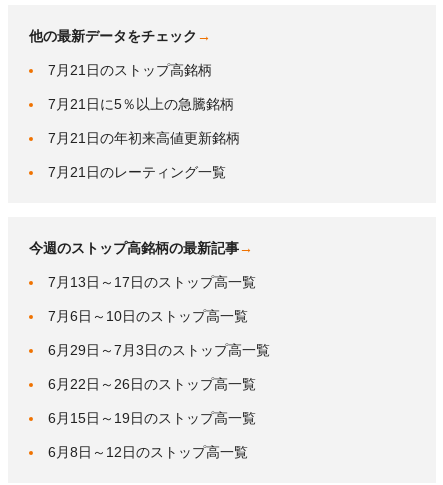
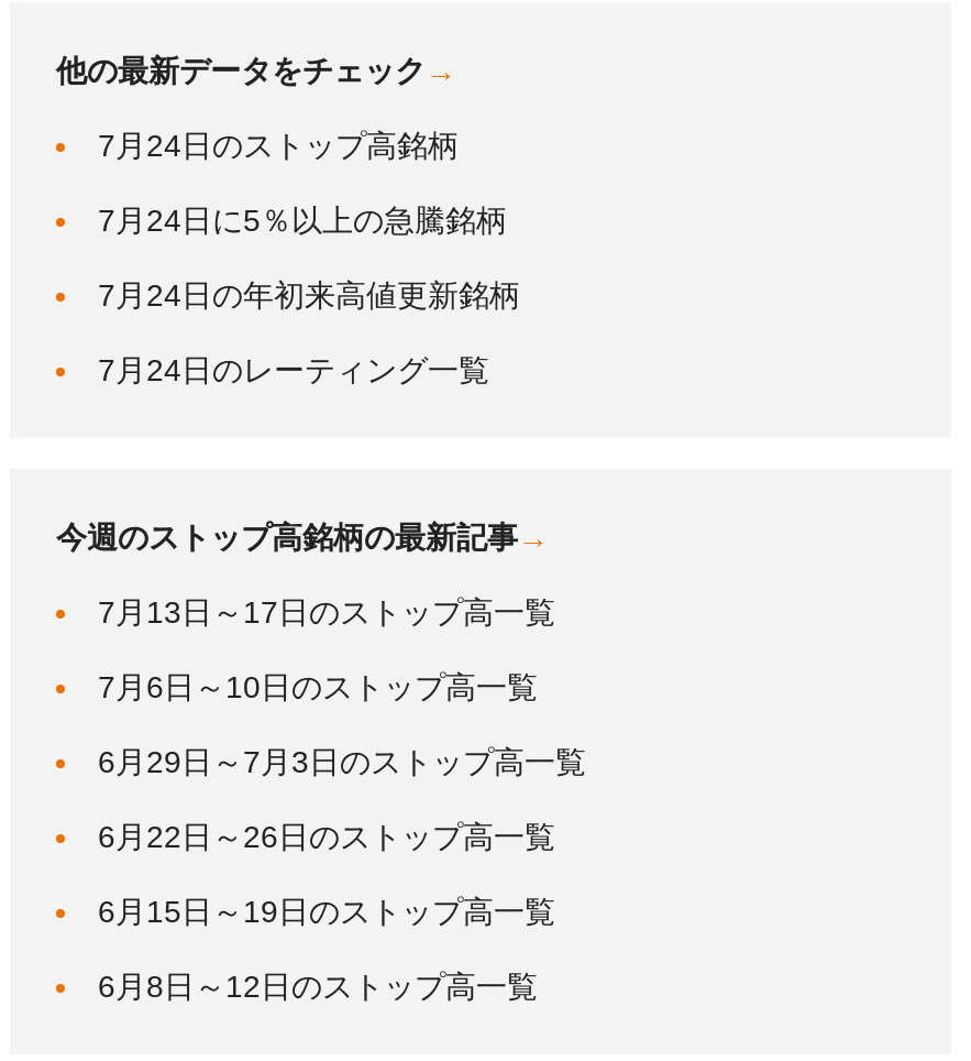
[48,62,212,78] 7月21日のストップ高銘柄 -> [98,128,459,163] 7月24日のストップ高銘柄
[48,96,234,112] 7月21日に5％以上の急騰銘柄 -> [98,203,507,238] 7月24日に5％以上の急騰銘柄
[48,130,240,146] 7月21日の年初来高値更新銘柄 -> [98,277,520,313] 7月24日の年初来高値更新銘柄
[48,164,226,180] 7月21日のレーティング一覧 -> [98,352,489,387] 7月24日のレーティング一覧

